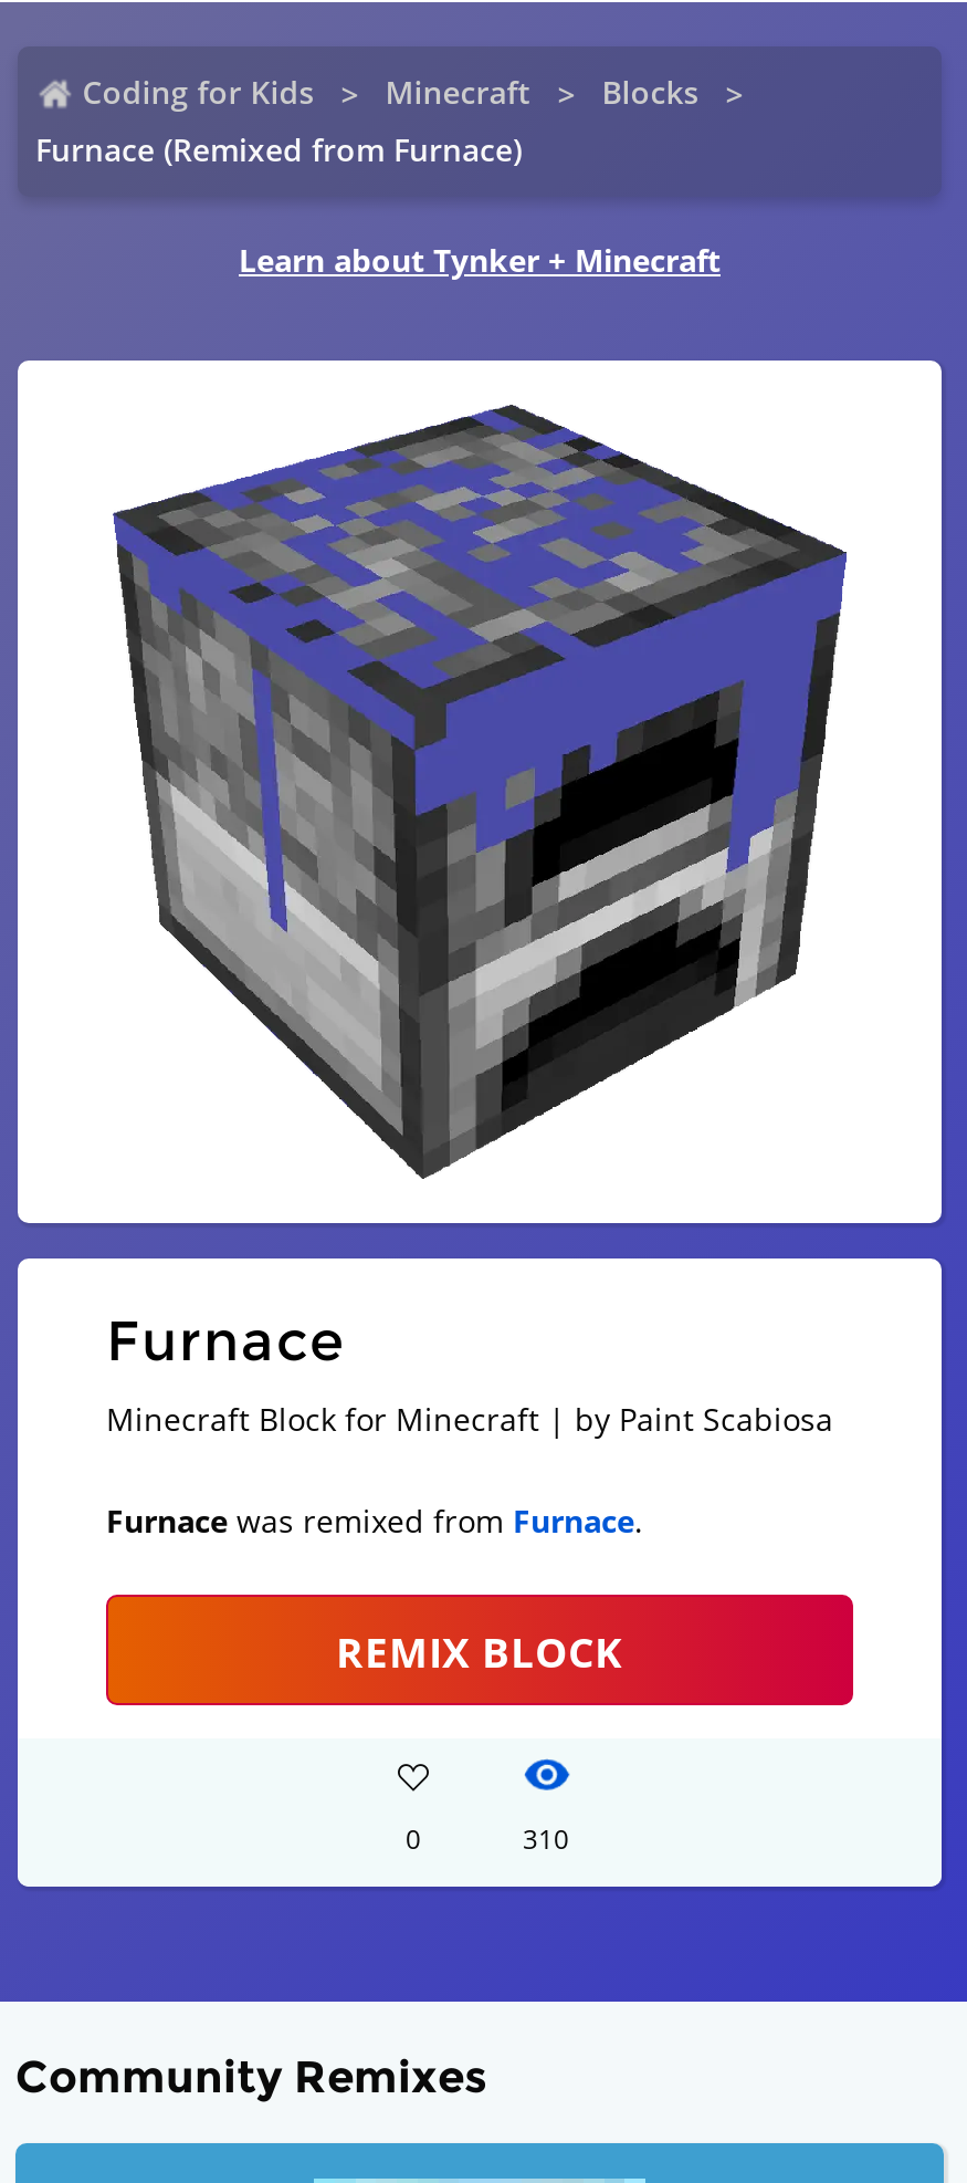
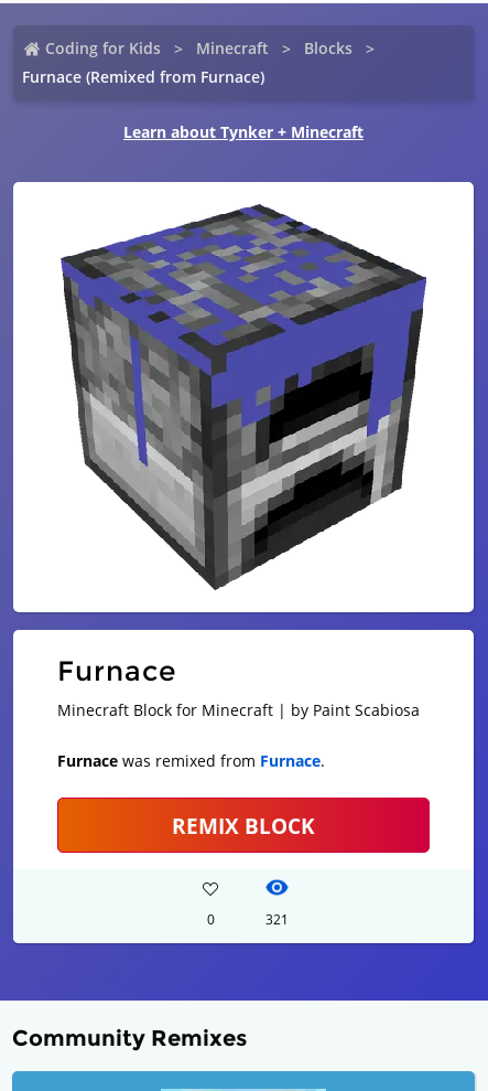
[523,1821,569,1859] 310 -> [265,910,288,929] 321

